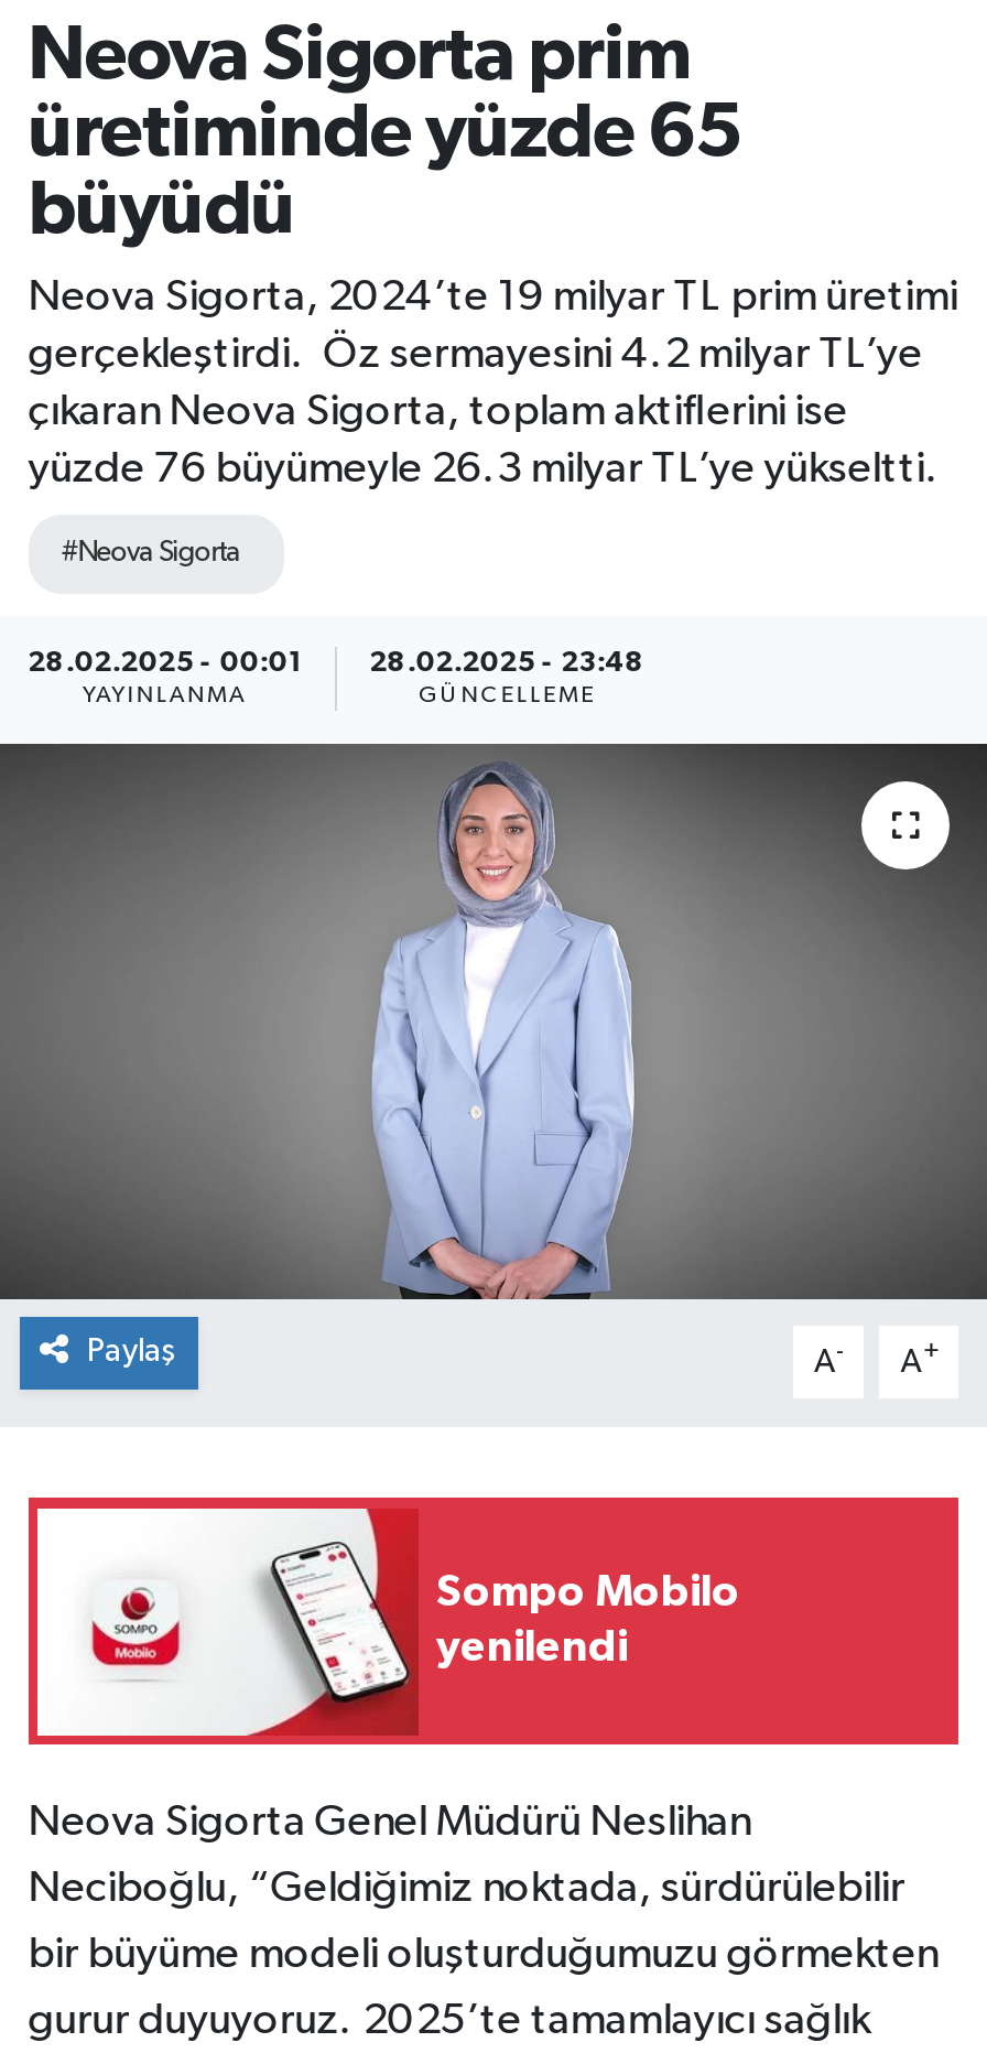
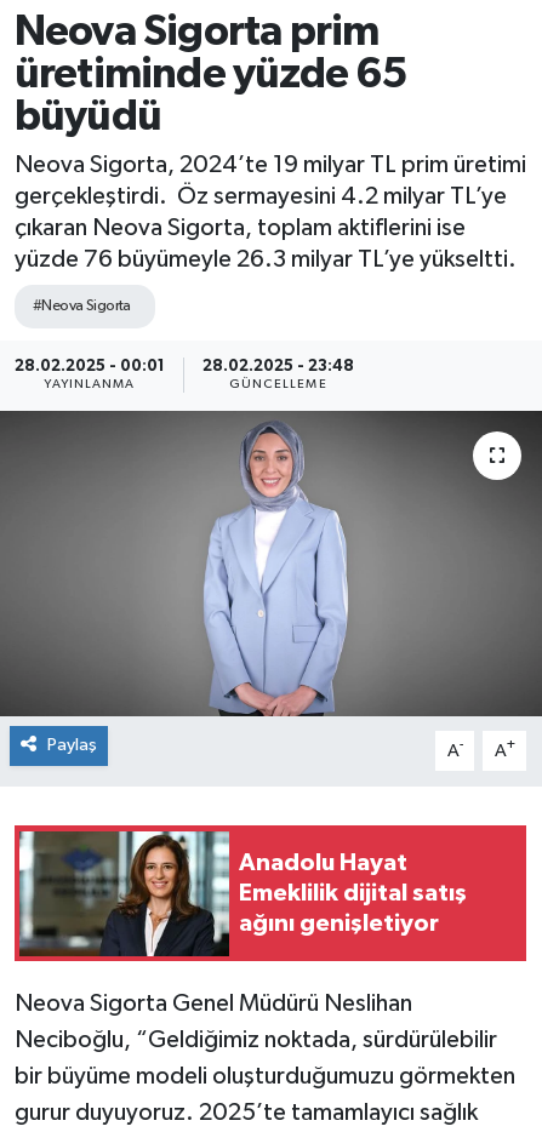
[35,1506,740,1738] [image] | Sompo Mobilo | yenilendi -> [18,830,467,957] [image] | Anadolu Hayat | Emeklilik dijital satış | ağını genişletiyor

